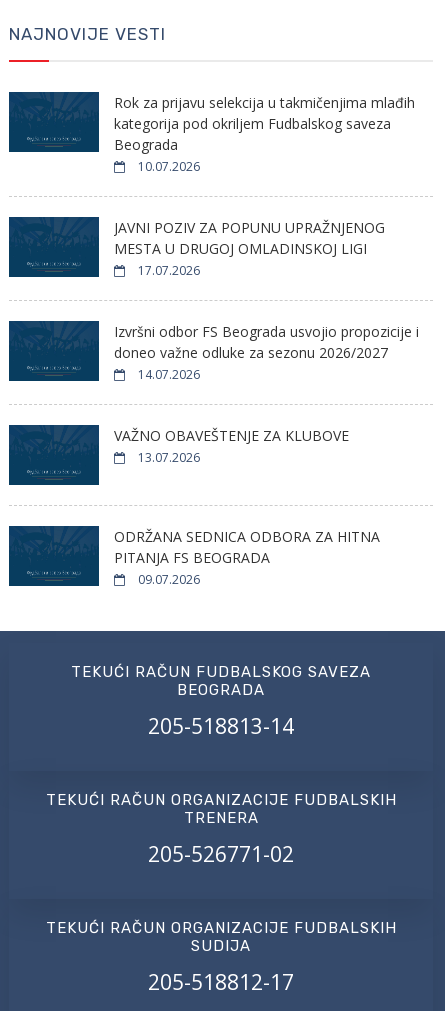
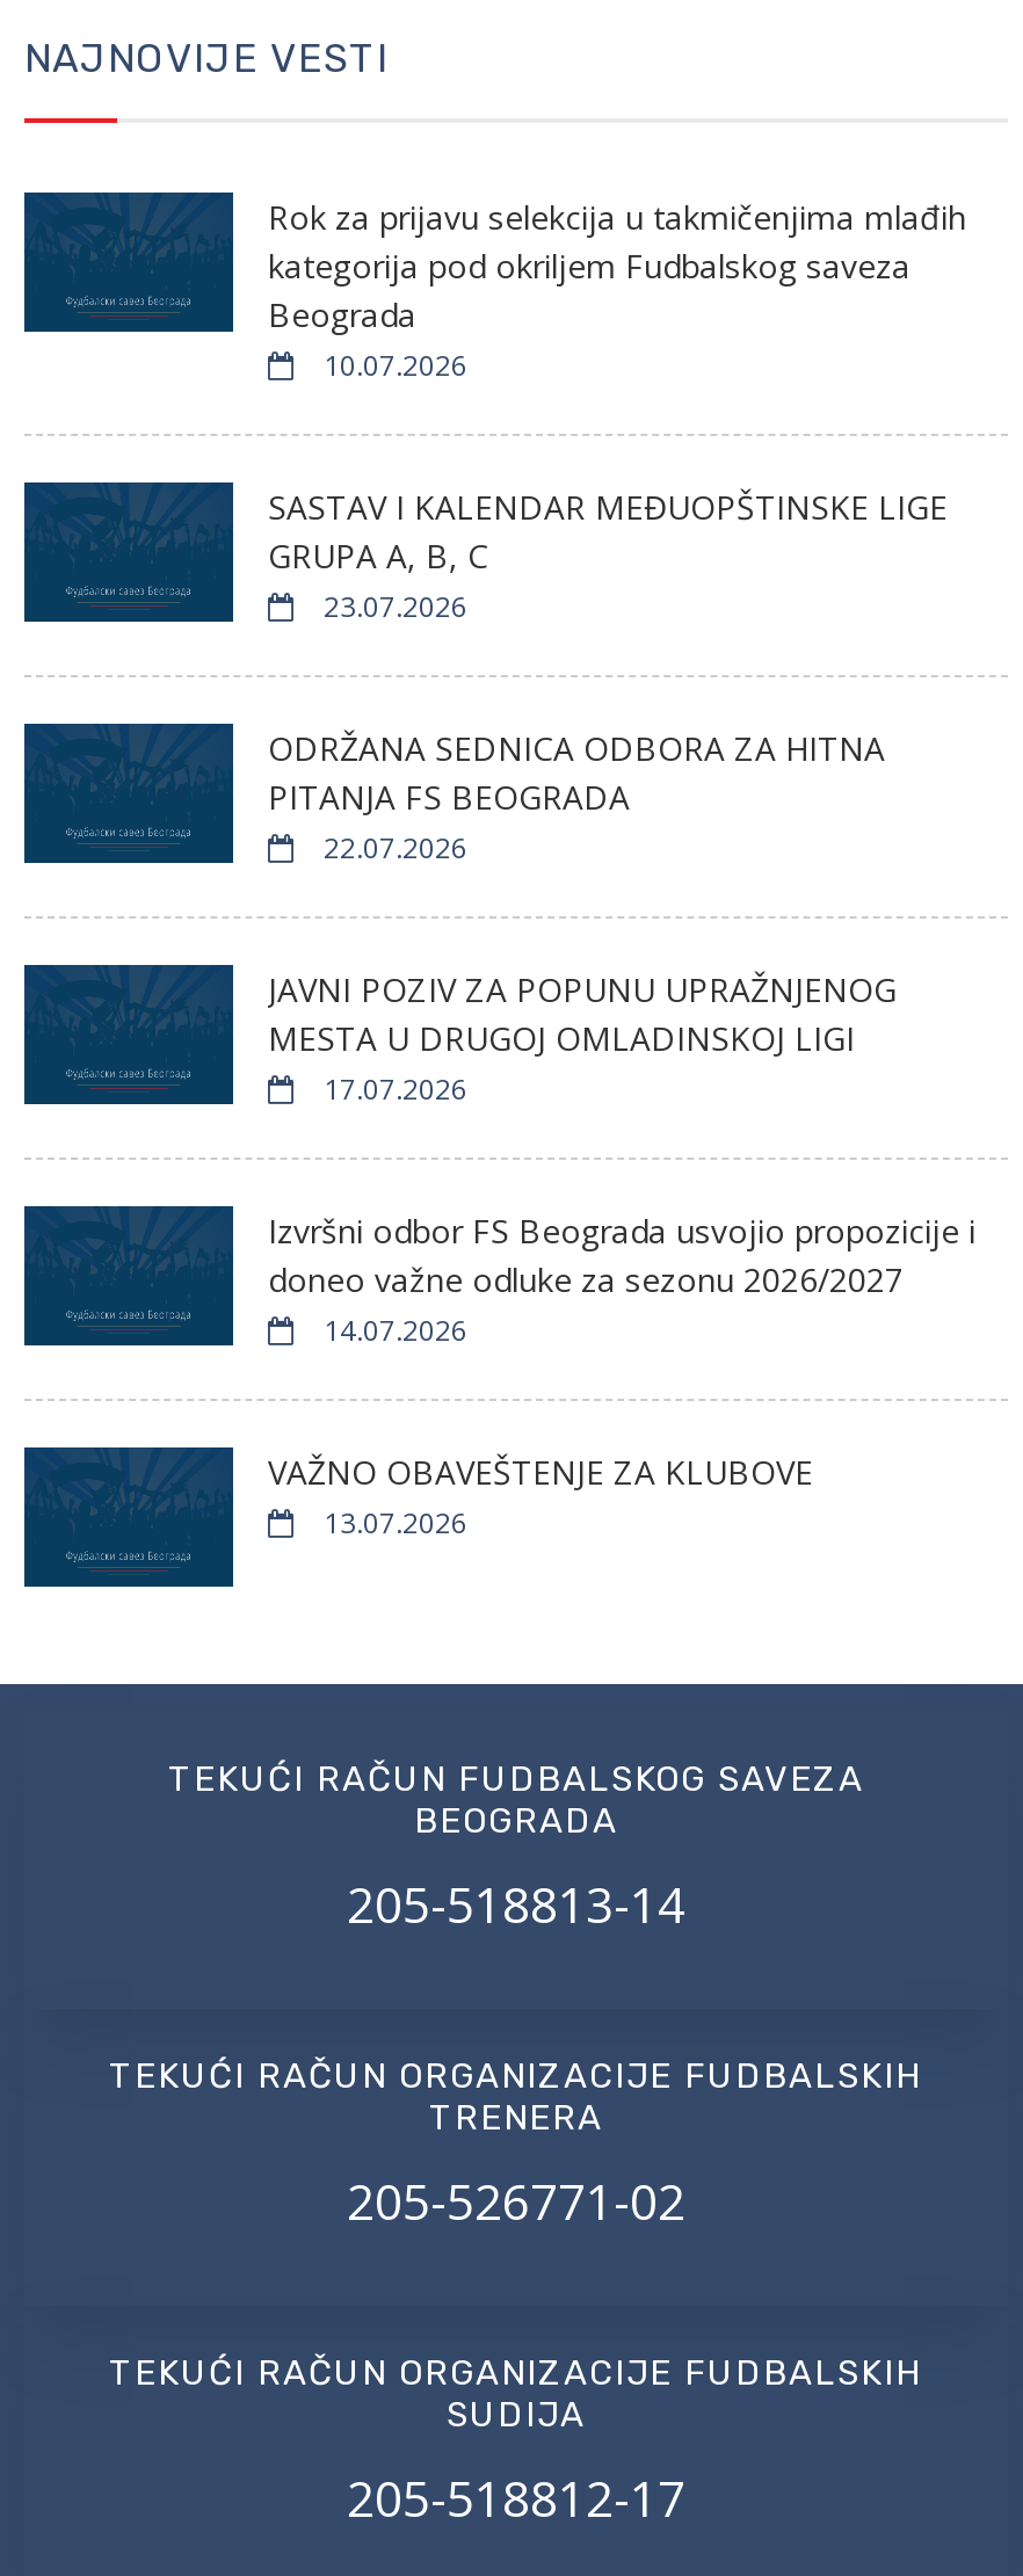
none -> [268,485,948,867] SASTAV I KALENDAR MEĐUOPŠTINSKE LIGE | GRUPA A, B, C | 23.07.2026 | 22.07.2026
moved [114,218,419,466] -> [268,967,975,1542]: JAVNI POZIV ZA POPUNU UPRAŽNJENOG | MESTA U DRUGOJ OMLADINSKOJ LIGI | 17.07.2026 | Izvršni odbor FS Beograda usvojio propozicije i | doneo važne odluke za sezonu 2026/2027 | 14.07.2026 | VAŽNO OBAVEŠTENJE ZA KLUBOVE | 13.07.2026
moved [114,527,380,567] -> [268,726,885,819]: ODRŽANA SEDNICA ODBORA ZA HITNA | PITANJA FS BEOGRADA
[135,571,200,588] 09.07.2026 -> none

